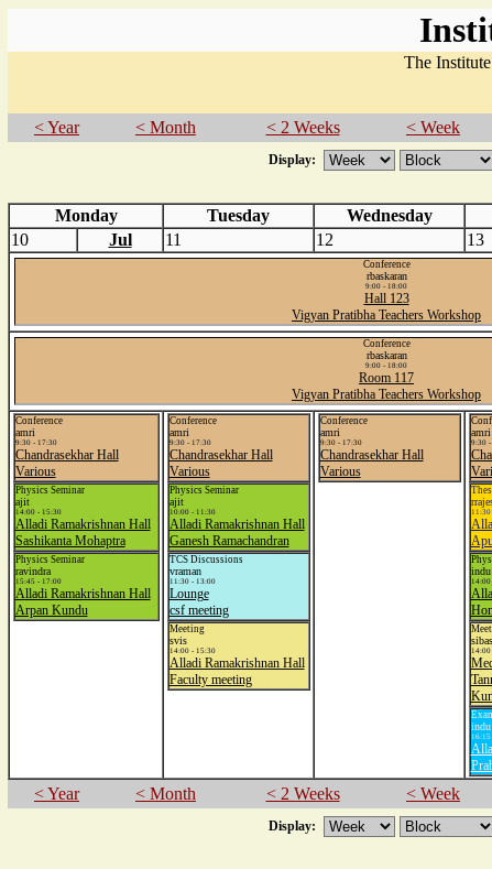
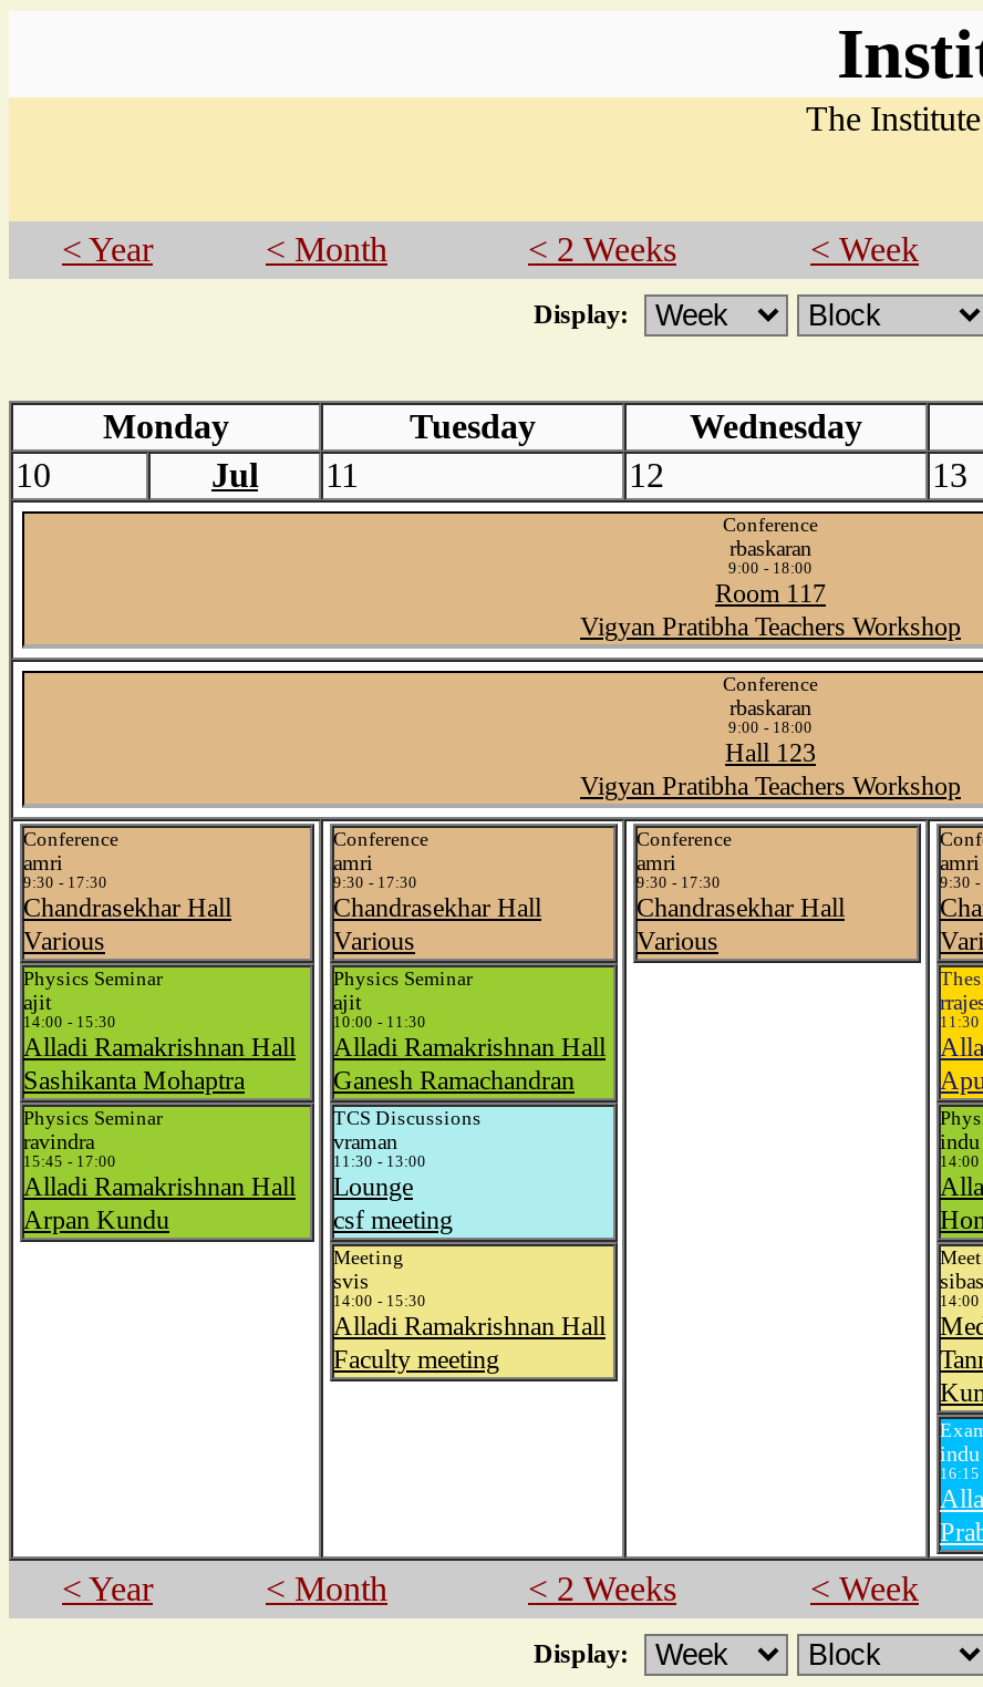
[364,291,409,306] Hall 123 -> [715,578,826,609] Room 117
[359,370,414,385] Room 117 -> [725,737,816,768] Hall 123

